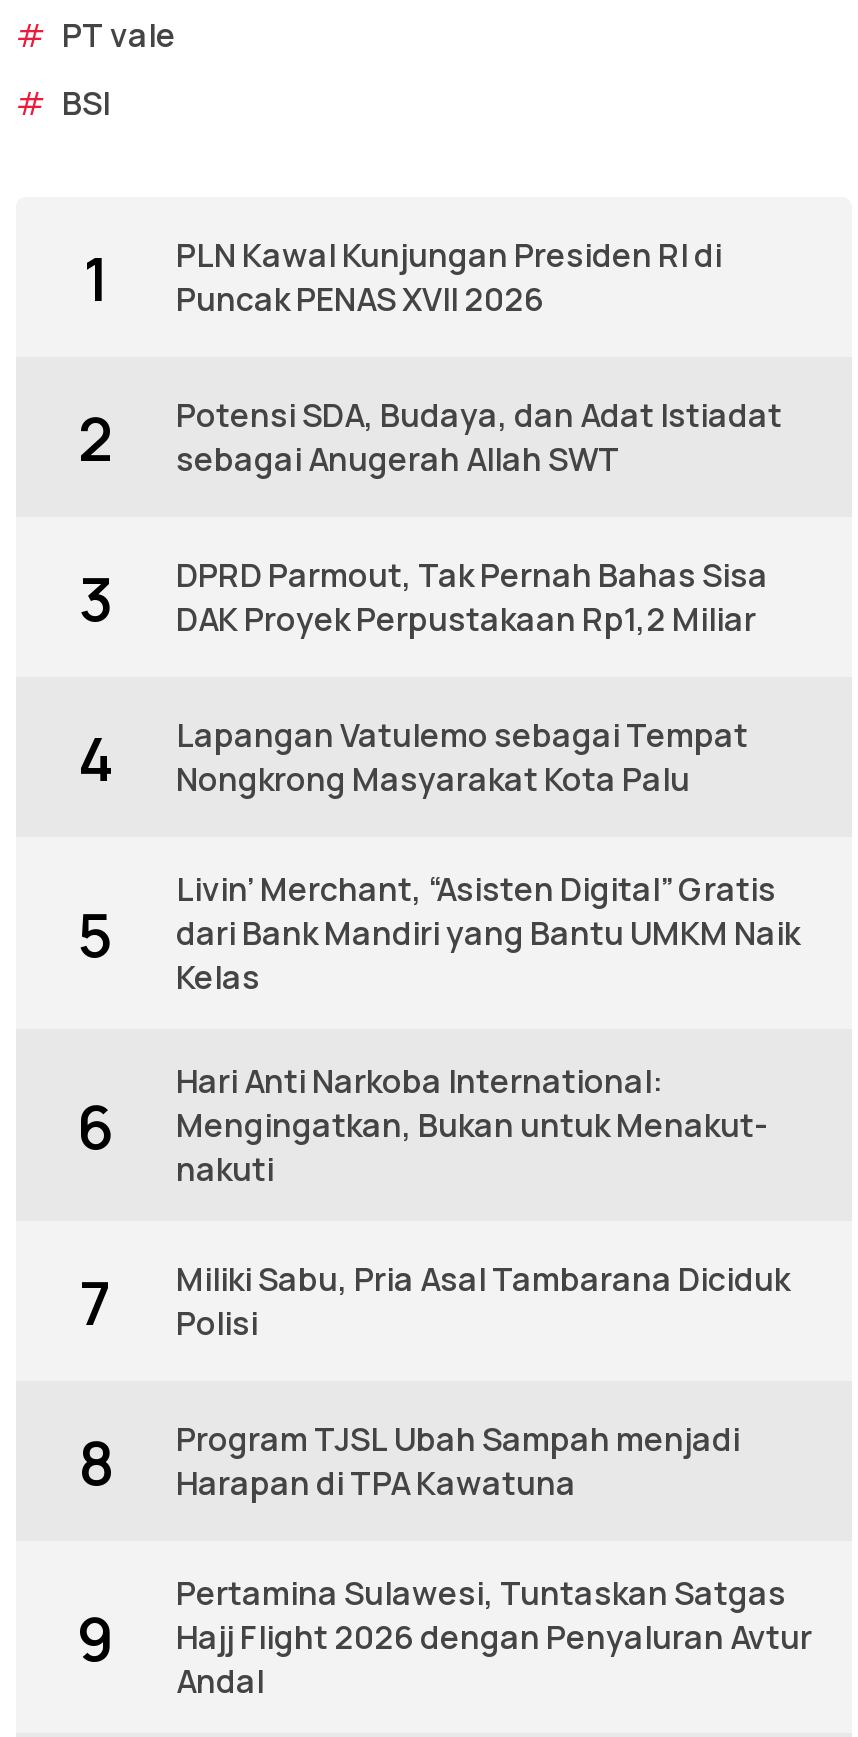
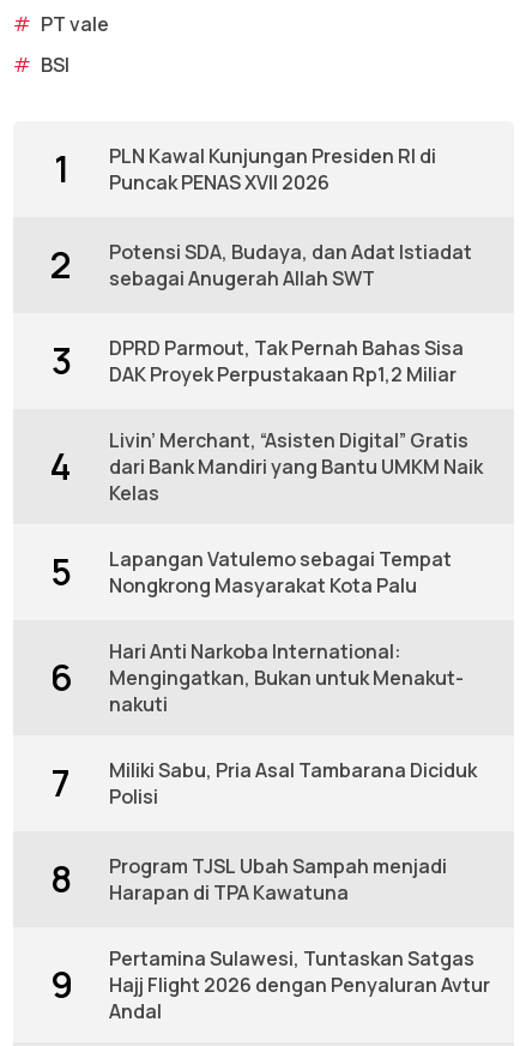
moved [78,714,748,975] -> [50,545,452,598]: 5 | Lapangan Vatulemo sebagai Tempat | Nongkrong Masyarakat Kota Palu
moved [176,868,800,1000] -> [109,427,483,506]: Livin’ Merchant, “Asisten Digital” Gratis | dari Bank Mandiri yang Bantu UMKM Naik | Kelas

